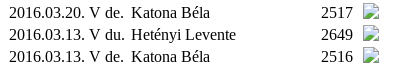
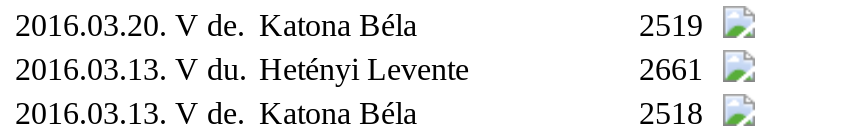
[321,4,353,21] 2517 -> [639,8,703,42] 2519
[321,26,353,43] 2649 -> [639,52,703,86] 2661
[321,48,353,65] 2516 -> [639,96,703,130] 2518

